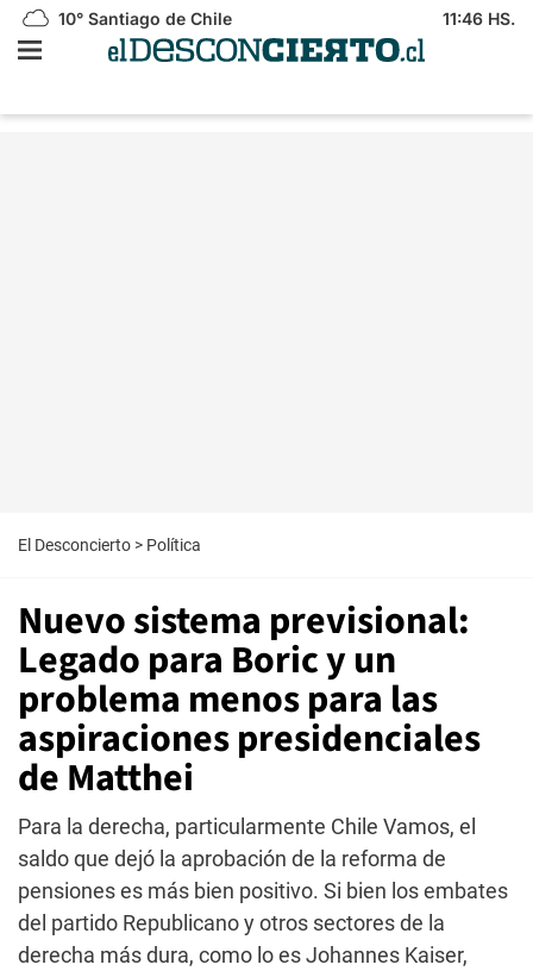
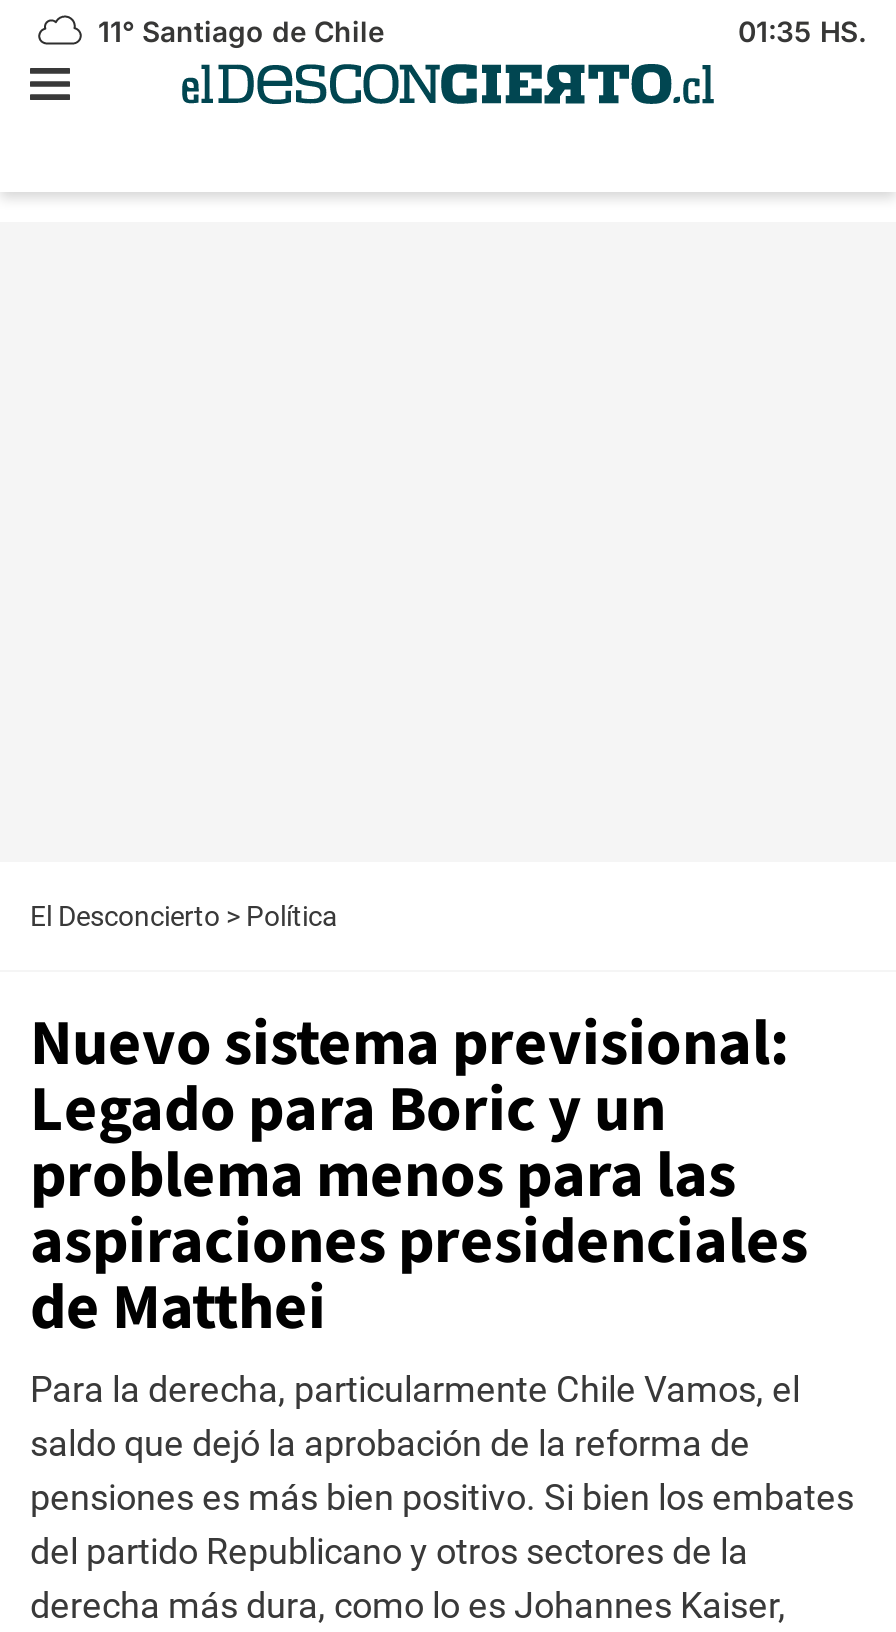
[54,8,232,29] 10° Santiago de Chile -> [90,14,384,48] 11° Santiago de Chile
[443,8,515,29] 11:46 HS. -> [738,14,866,48] 01:35 HS.

